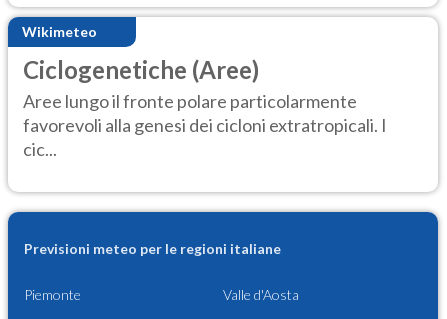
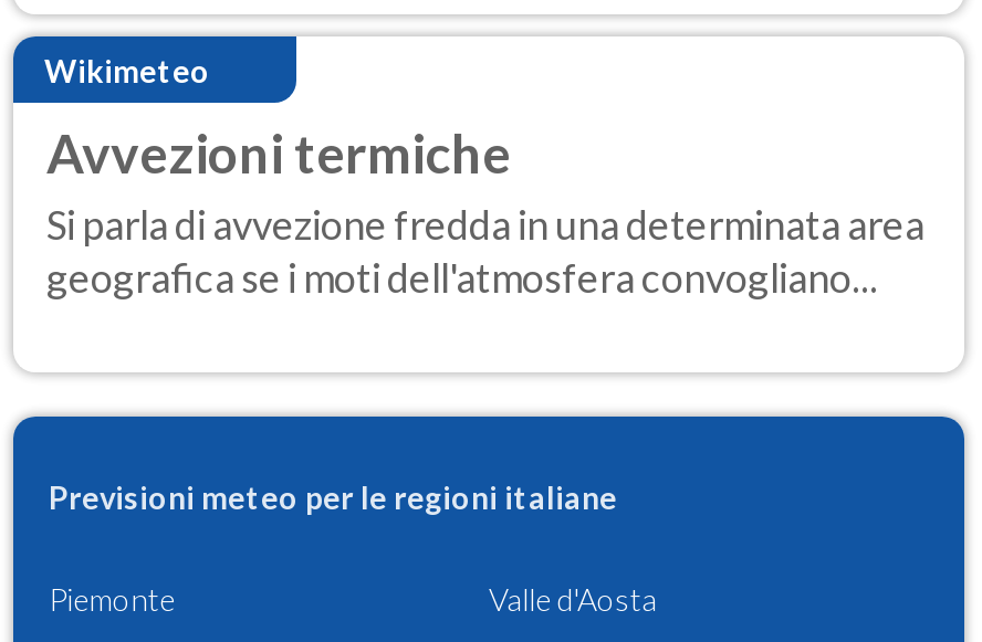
[23,55,387,160] Ciclogenetiche (Aree) | Aree lungo il fronte polare particolarmente | favorevoli alla genesi dei cicloni extratropicali. I | cic... -> [46,121,924,301] Avvezioni termiche | Si parla di avvezione fredda in una determinata area | geografica se i moti dell'atmosfera convogliano...

